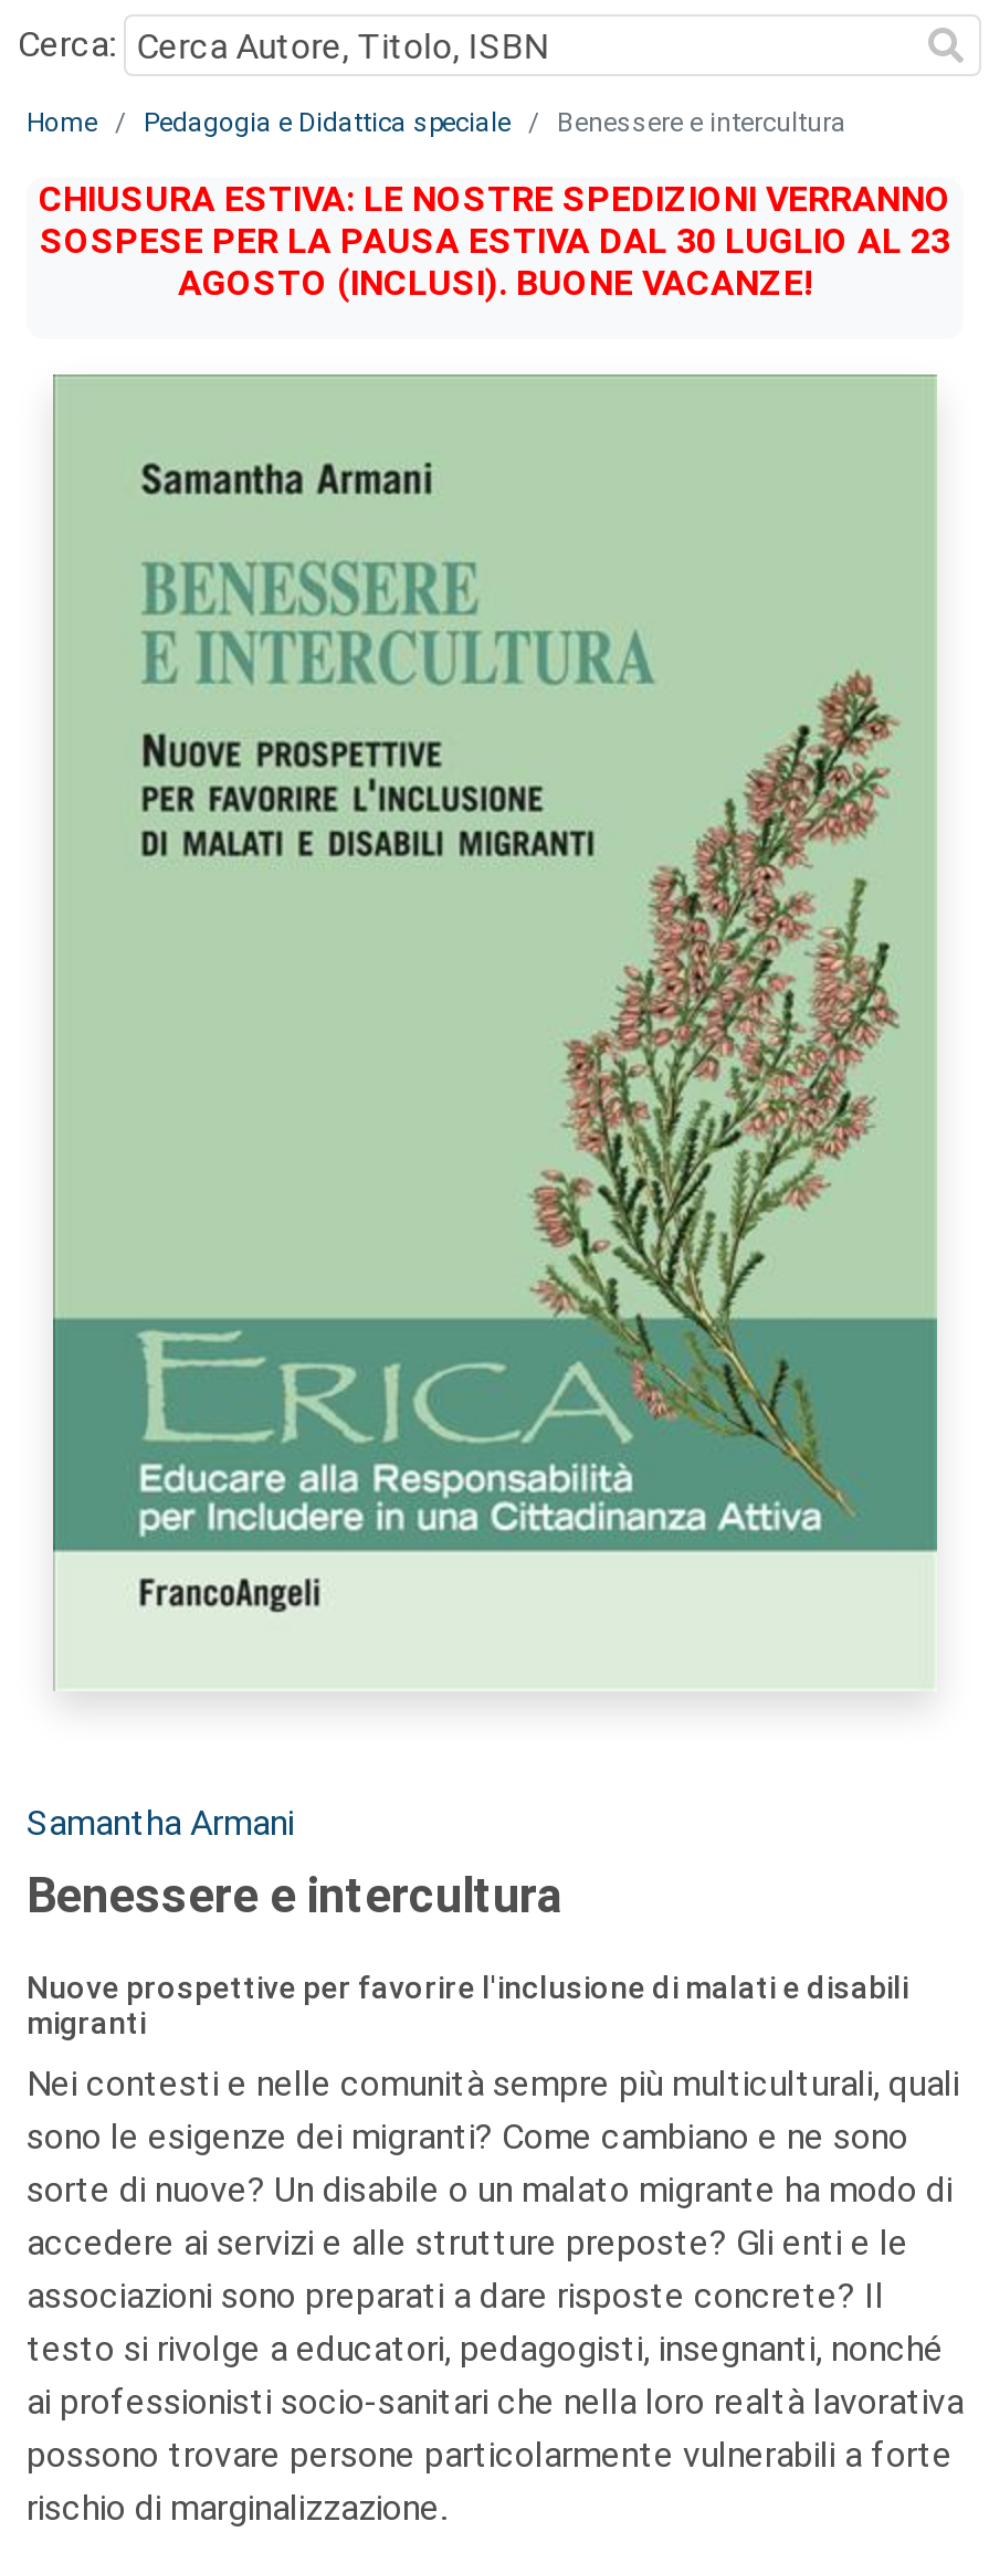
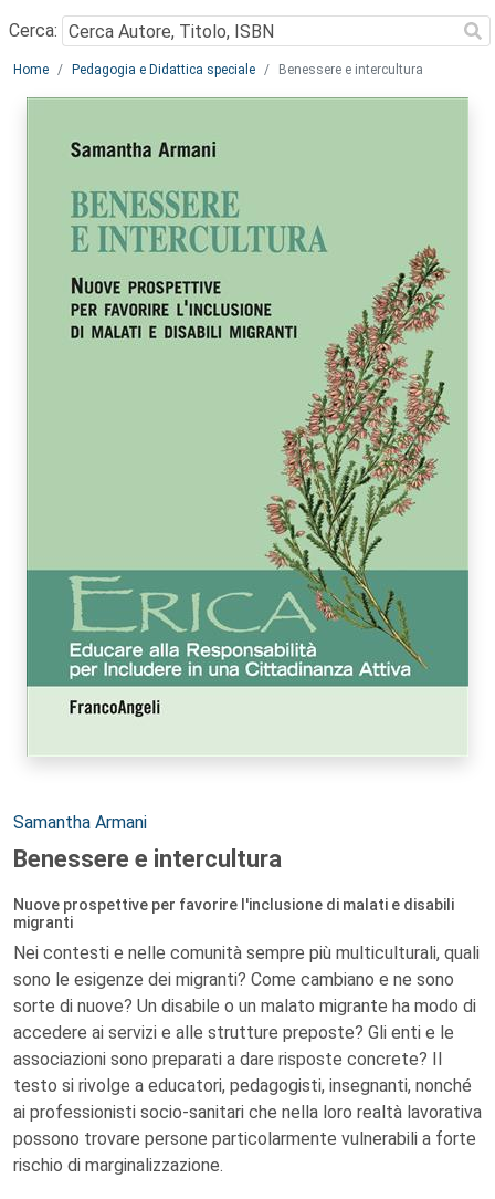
[39,178,951,304] CHIUSURA ESTIVA: LE NOSTRE SPEDIZIONI VERRANNO | SOSPESE PER LA PAUSA ESTIVA DAL 30 LUGLIO AL 23 | AGOSTO (INCLUSI). BUONE VACANZE! -> none

